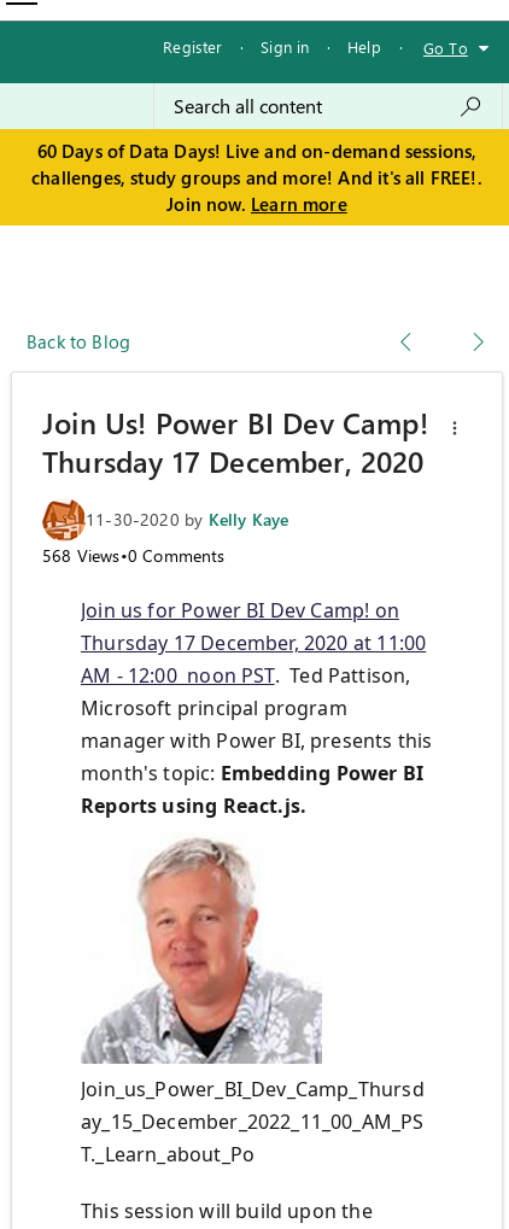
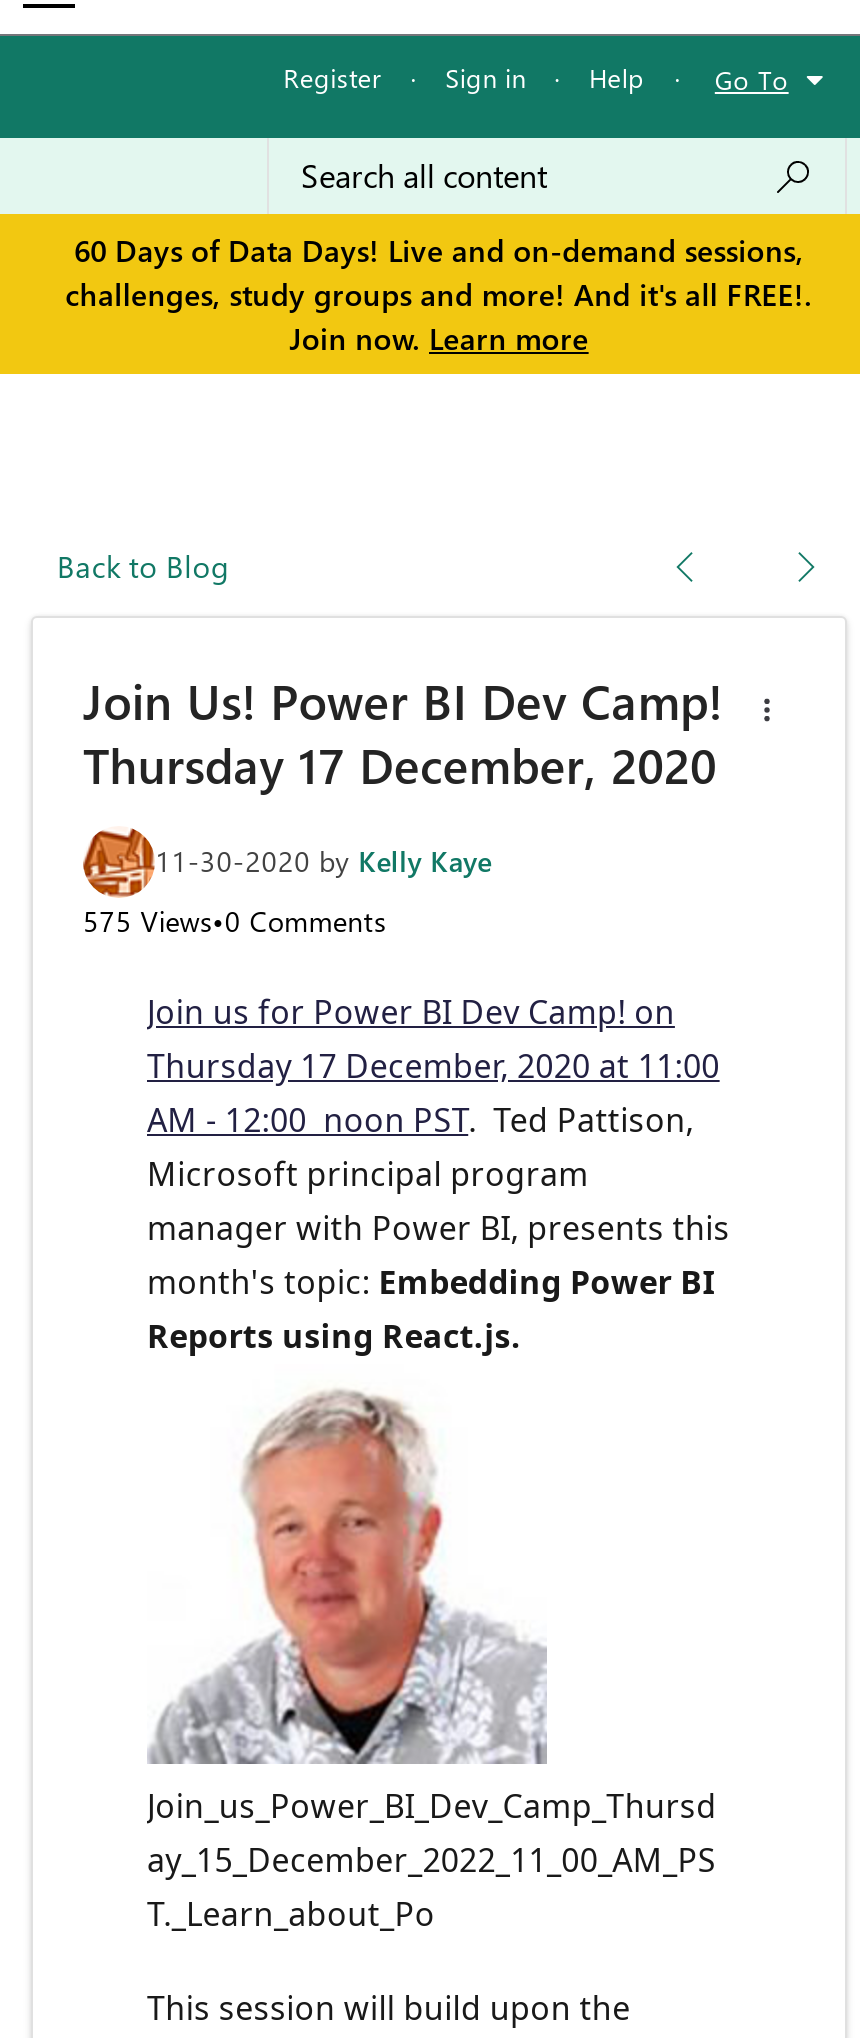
[42,544,225,567] 568 Views•0 Comments -> [83,903,386,941] 575 Views•0 Comments

